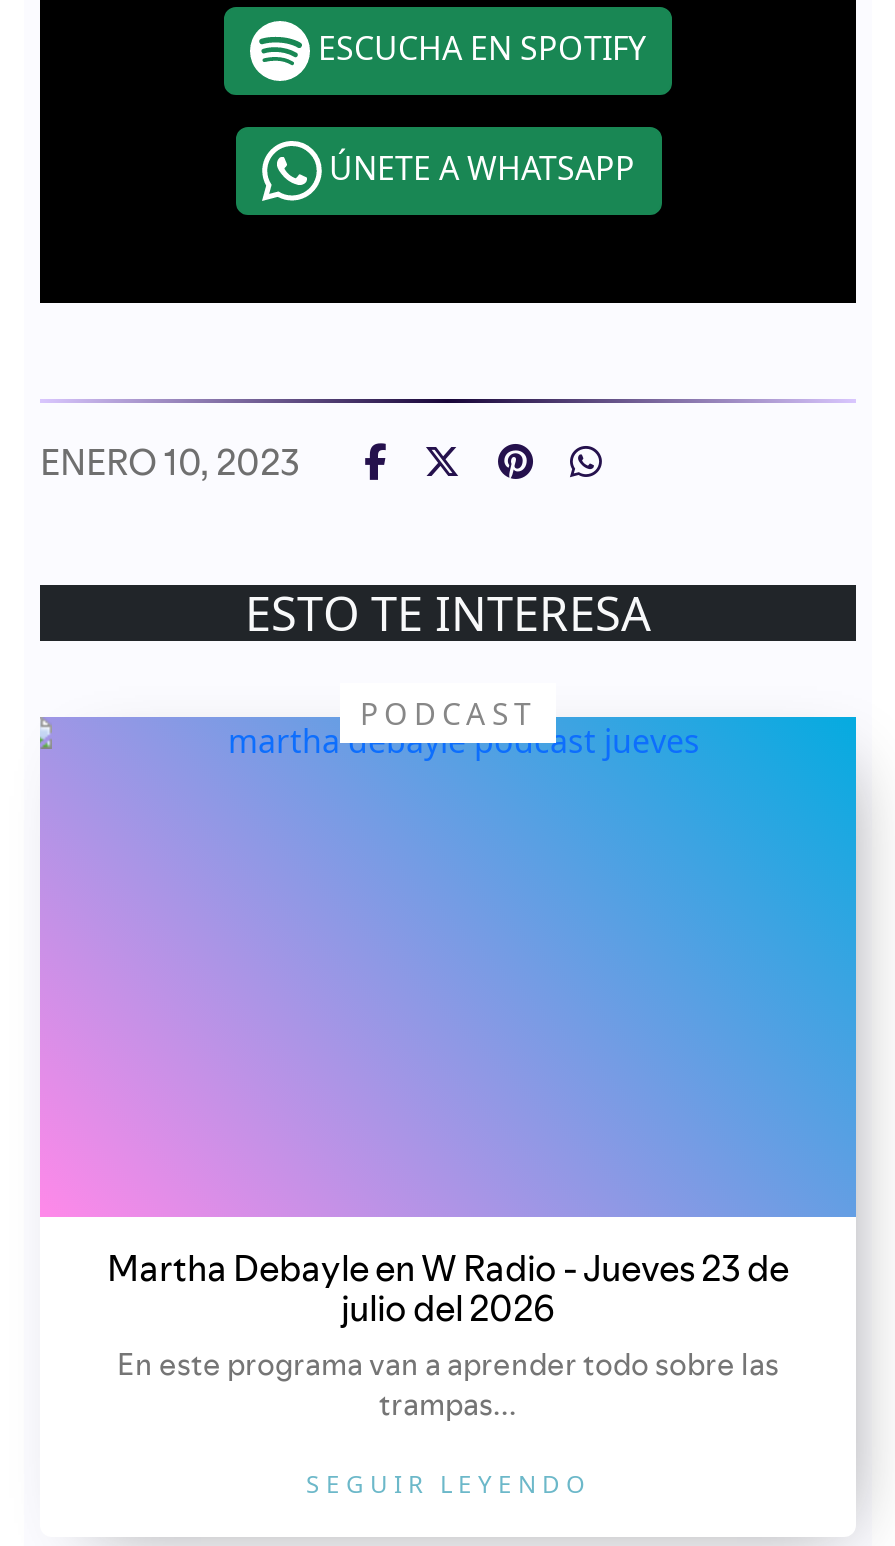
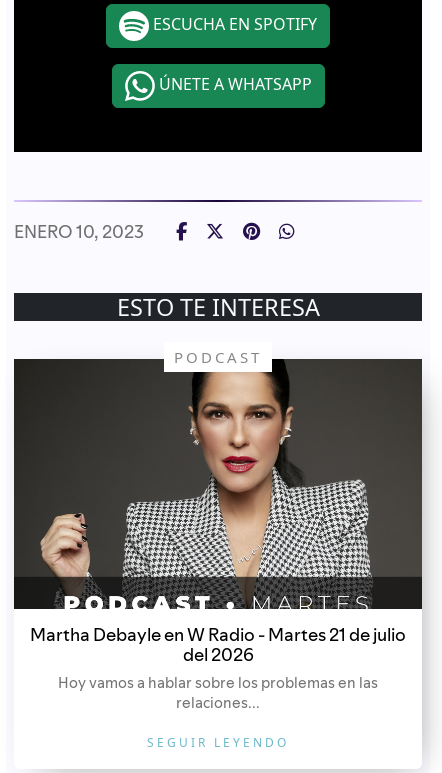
[40,714,858,1426] [image] | Martha Debayle en W Radio - Jueves 23 de | julio del 2026 | En este programa van a aprender todo sobre las | trampas... -> [13,358,423,713] [image] | Martha Debayle en W Radio - Martes 21 de julio | del 2026 | Hoy vamos a hablar sobre los problemas en las | relaciones...

